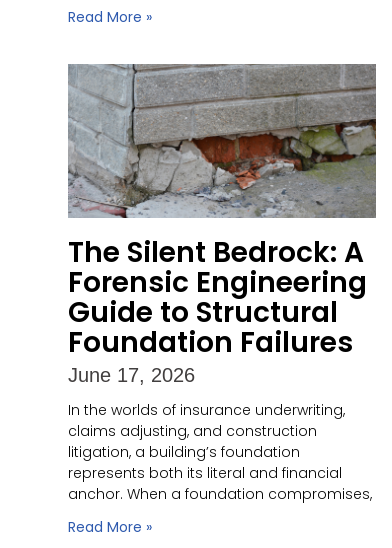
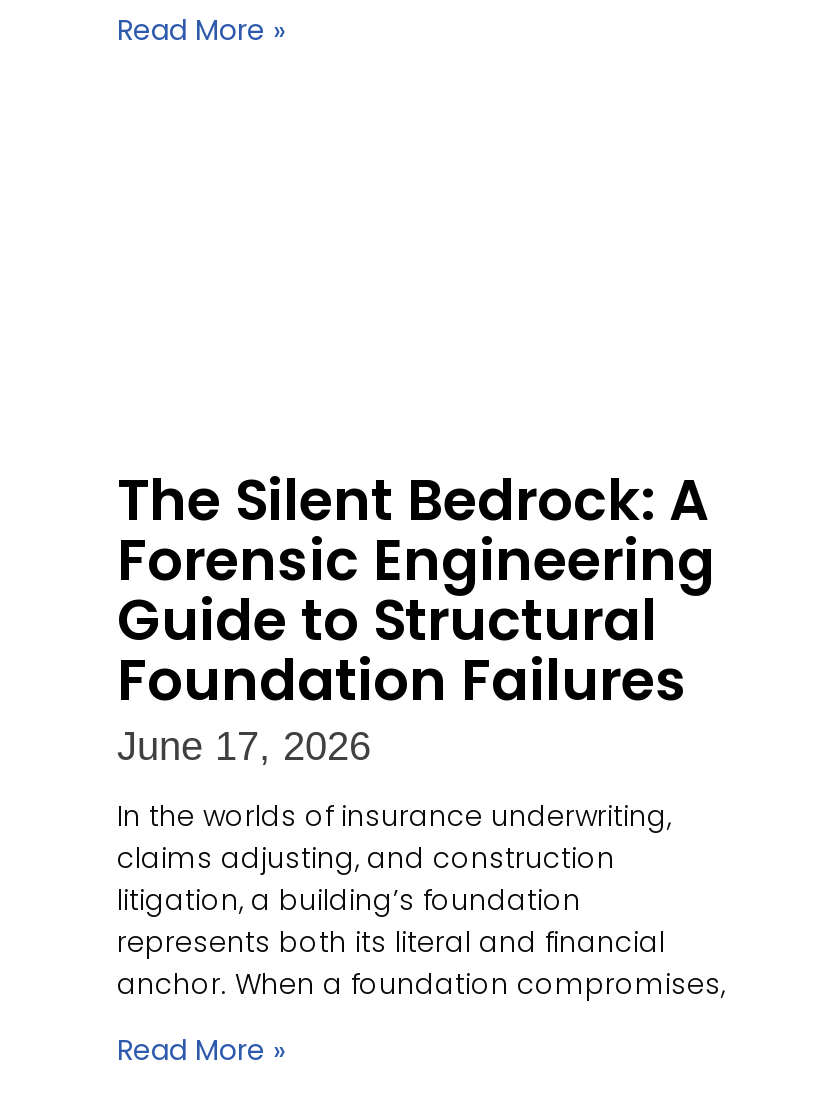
[67,63,377,219] [image] -> none

